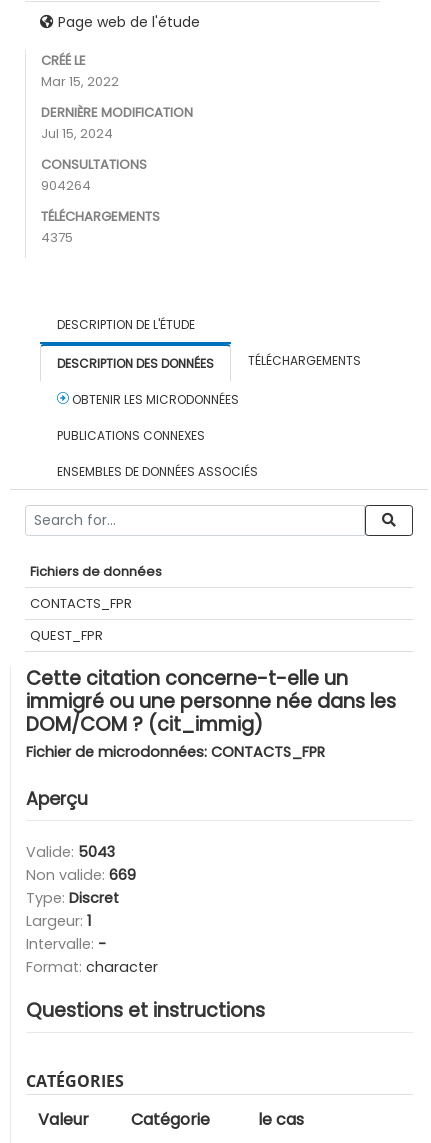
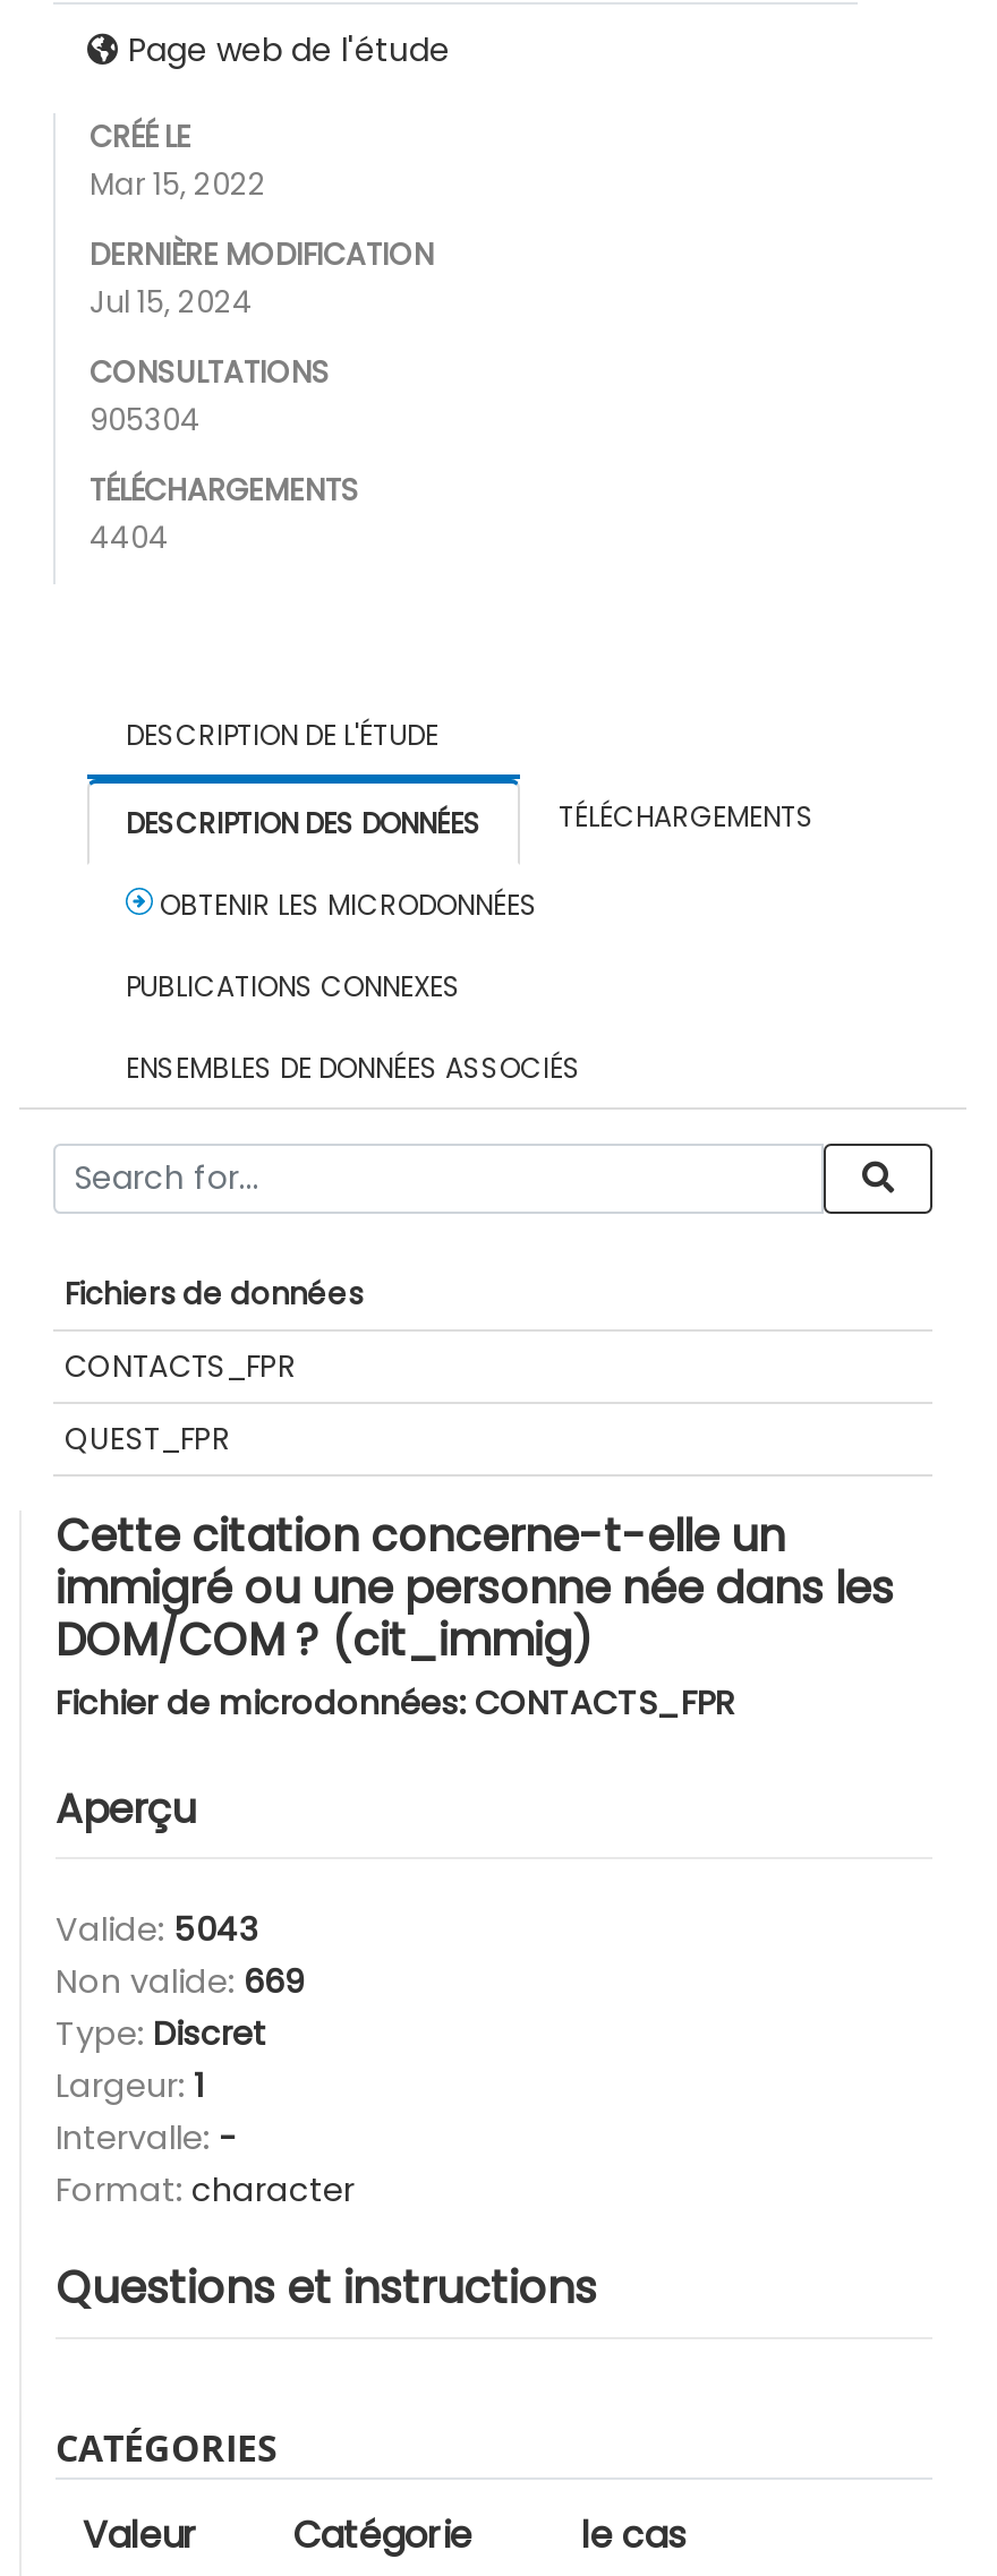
[41,176,91,195] 904264 -> [90,399,201,442] 905304
[41,228,73,247] 4375 -> [90,516,169,559] 4404

